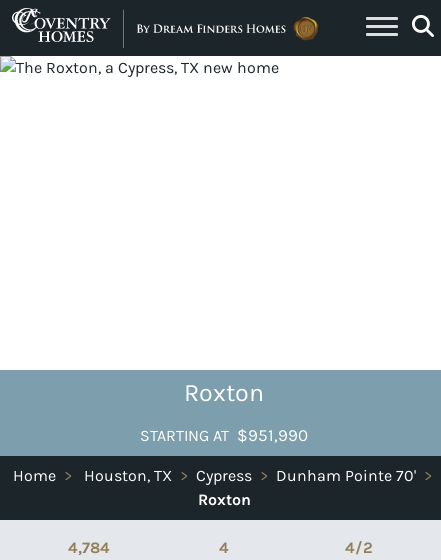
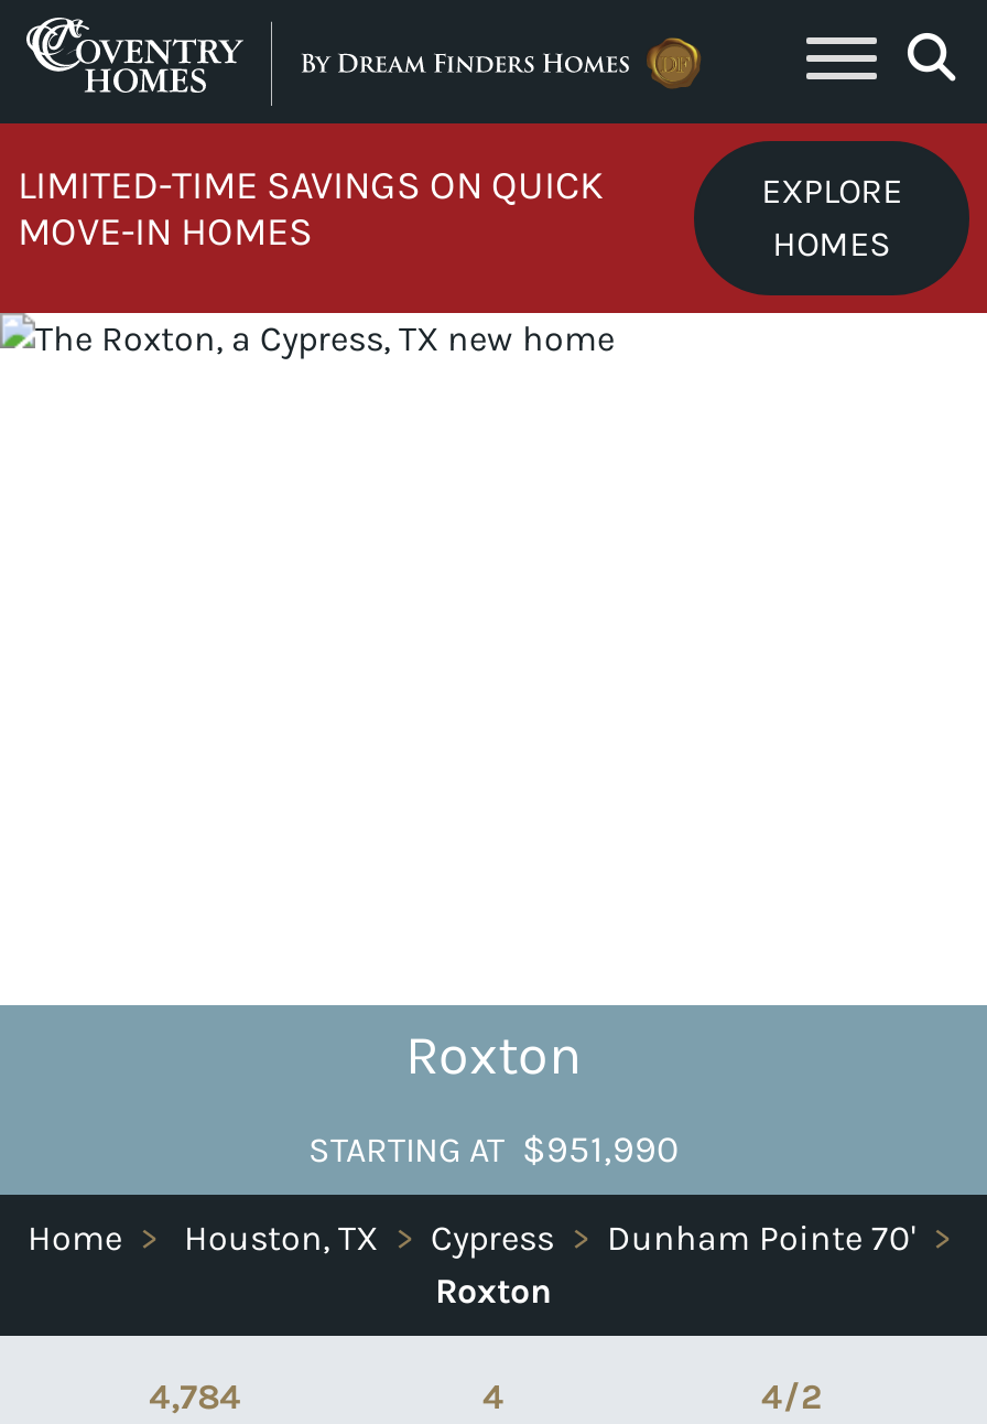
none -> [7,121,980,315] [image] | LIMITED-TIME SAVINGS ON QUICK | MOVE-IN HOMES
none -> [761,170,902,265] EXPLORE | HOMES

